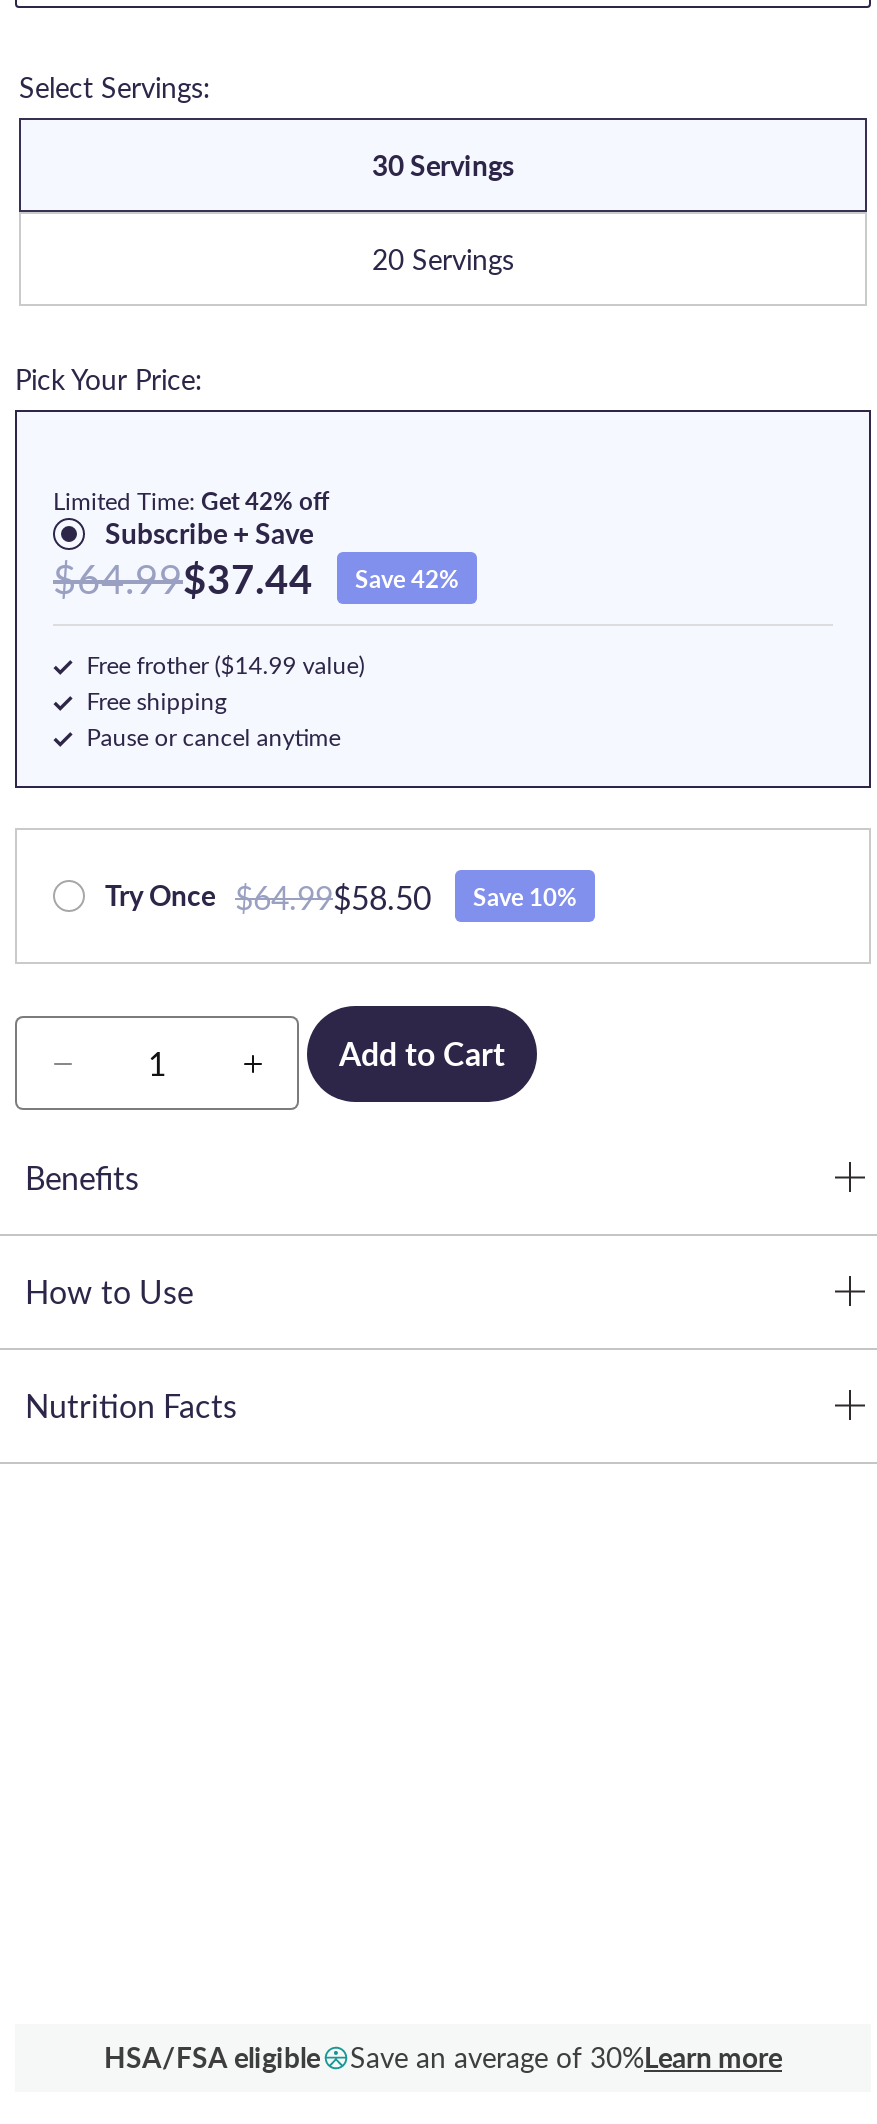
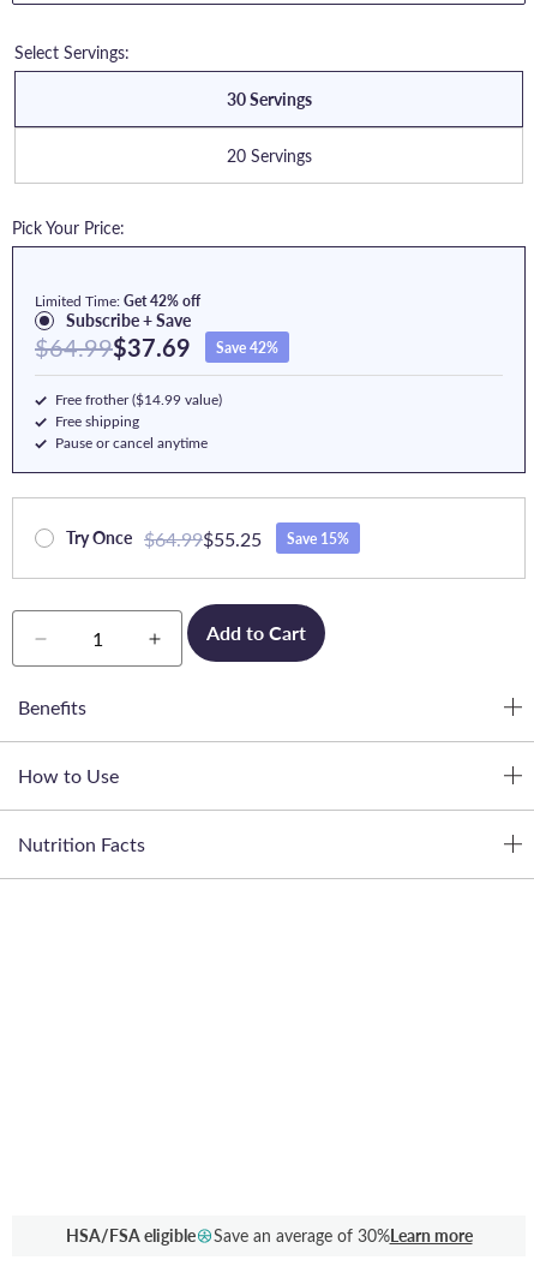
[53,550,459,606] $64.99$37.44 Save 42% -> [35,330,278,364] $64.99$37.69 Save 42%
[105,875,431,917] Try Once $64.99$58.50 -> [66,525,262,551] Try Once $64.99$55.25
[473,880,577,912] Save 10% -> [287,528,349,548] Save 15%

